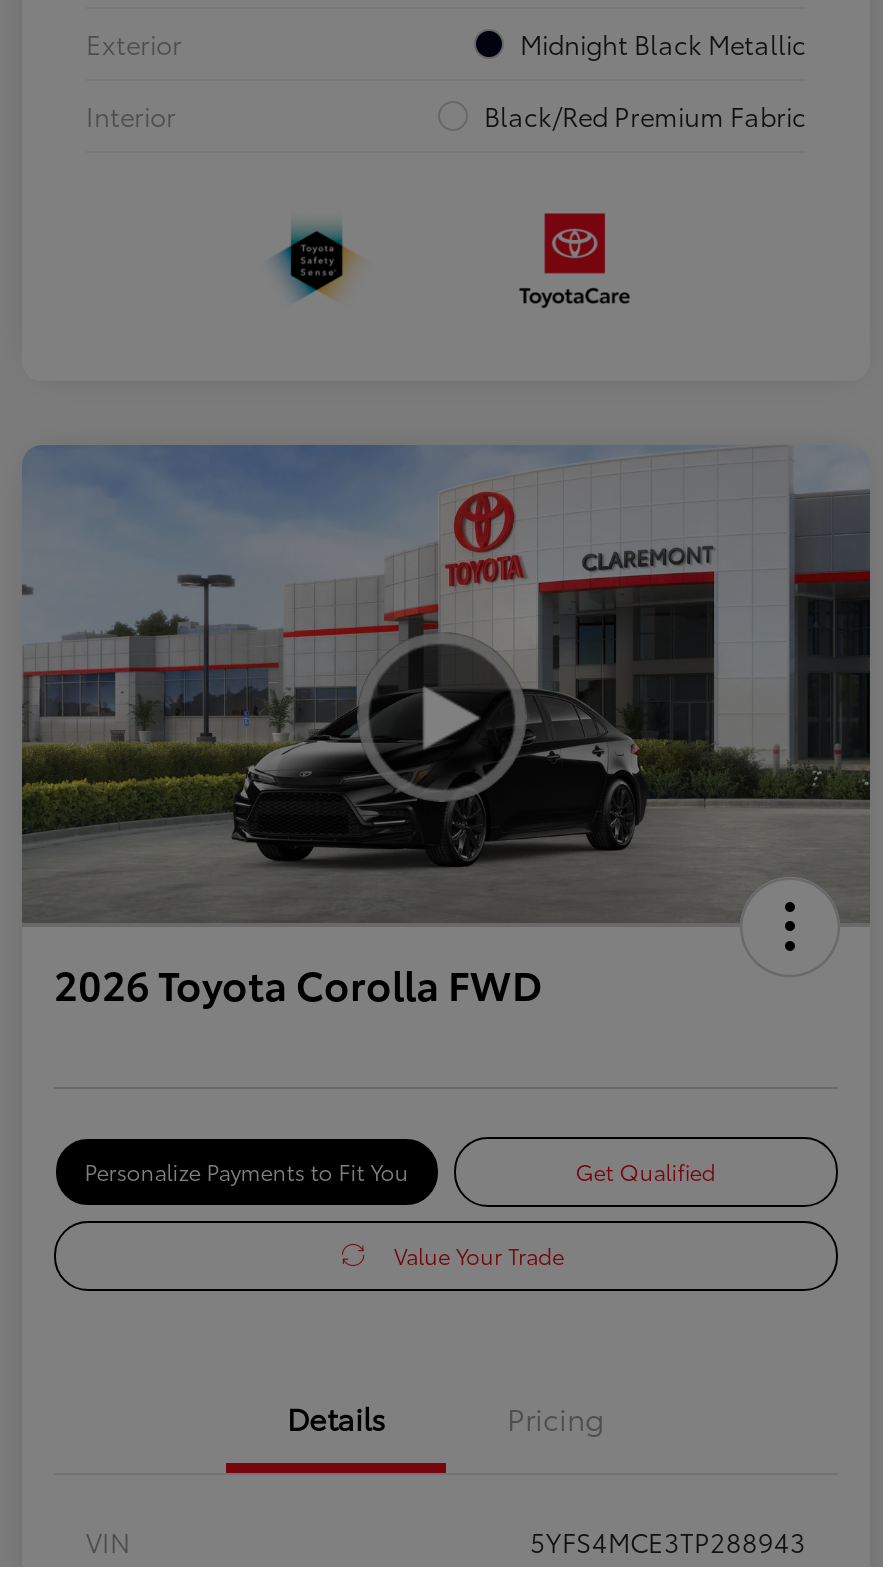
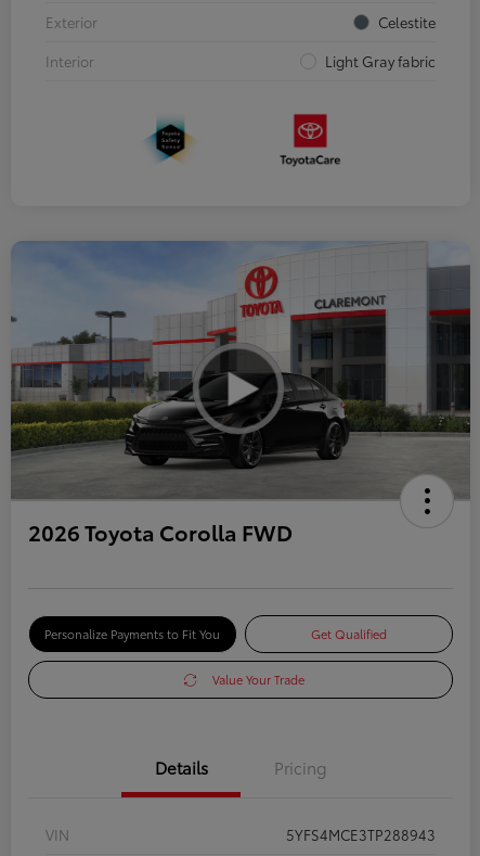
[520,25,806,61] Midnight Black Metallic -> [378,12,436,32] Celestite
[484,97,806,133] Black/Red Premium Fabric -> [325,51,436,71] Light Gray fabric

